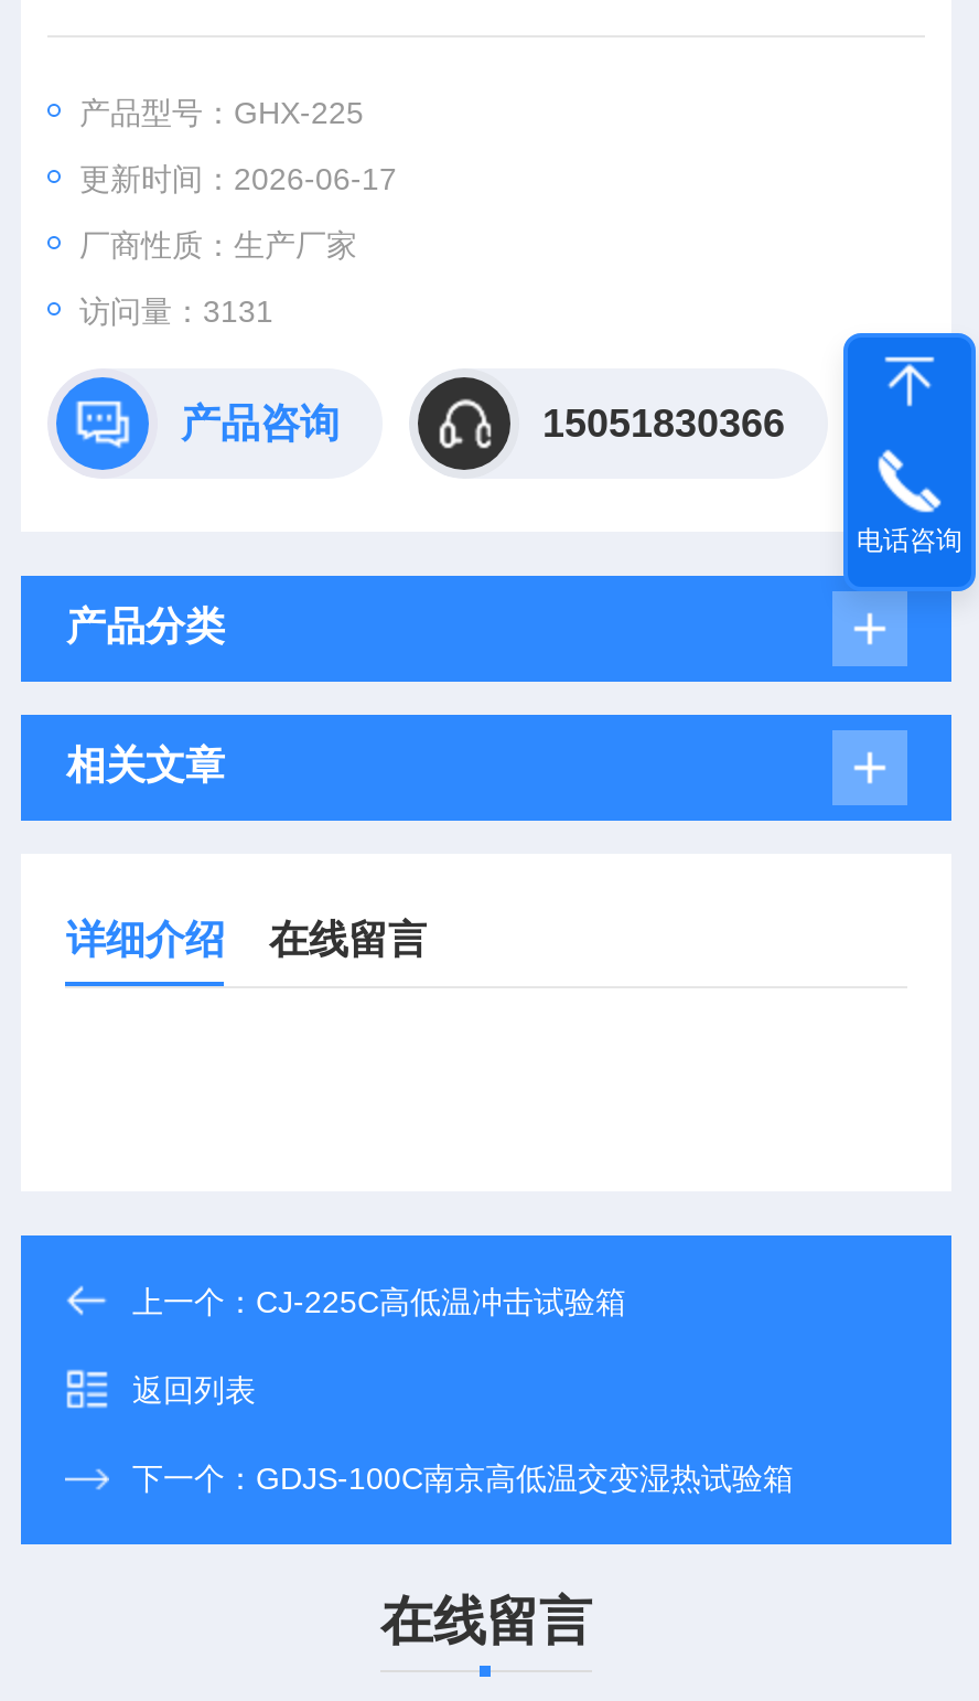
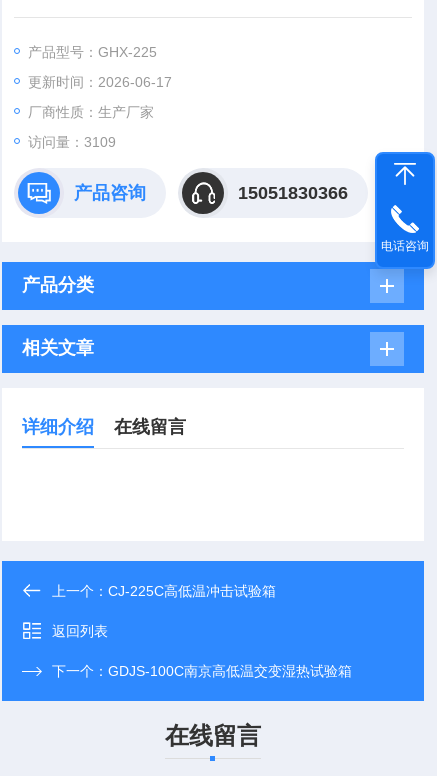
[79,293,273,329] 访问量：3131 -> [28,134,116,150] 访问量：3109

